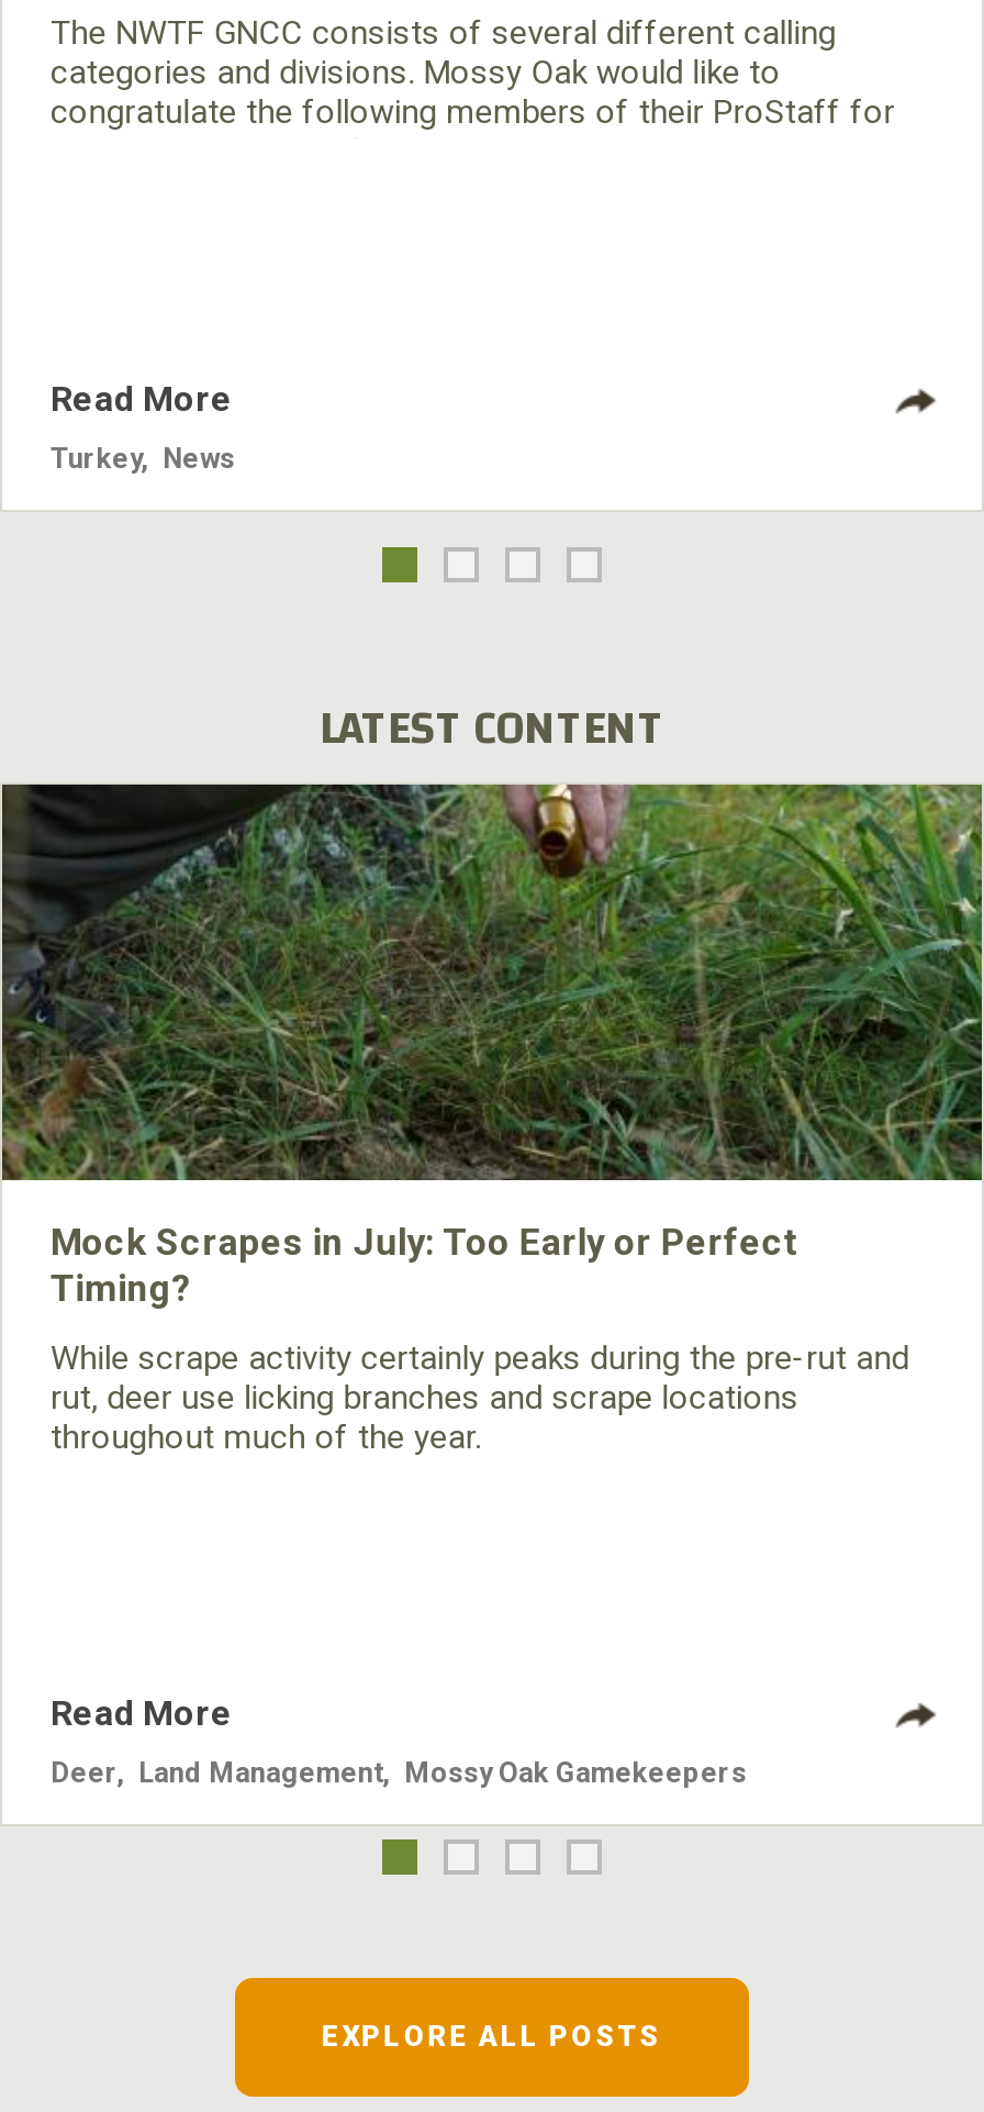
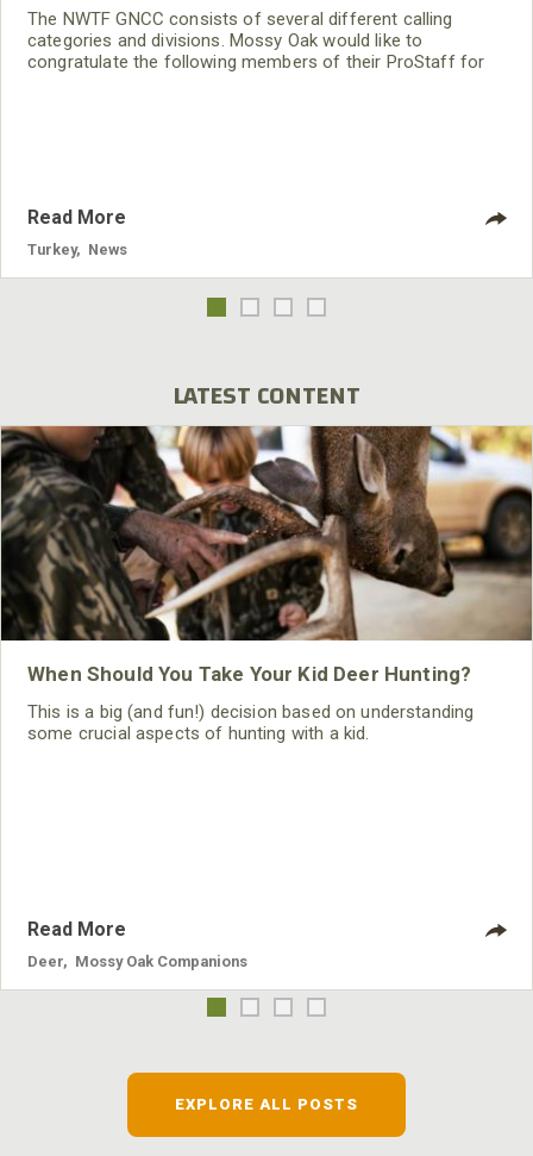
[7,782,977,1310] [image] | Mock Scrapes in July: Too Early or Perfect | Timing? -> [4,425,529,686] [image] | When Should You Take Your Kid Deer Hunting?
[51,1339,909,1457] While scrape activity certainly peaks during the pre-rut and | rut, deer use licking branches and scrape locations | throughout much of the year. -> [27,701,474,744] This is a big (and fun!) decision based on understanding | some crucial aspects of hunting with a kid.
[51,1756,747,1789] Deer , Land Management , Mossy Oak Gamekeepers -> [27,953,247,970] Deer , Mossy Oak Companions

